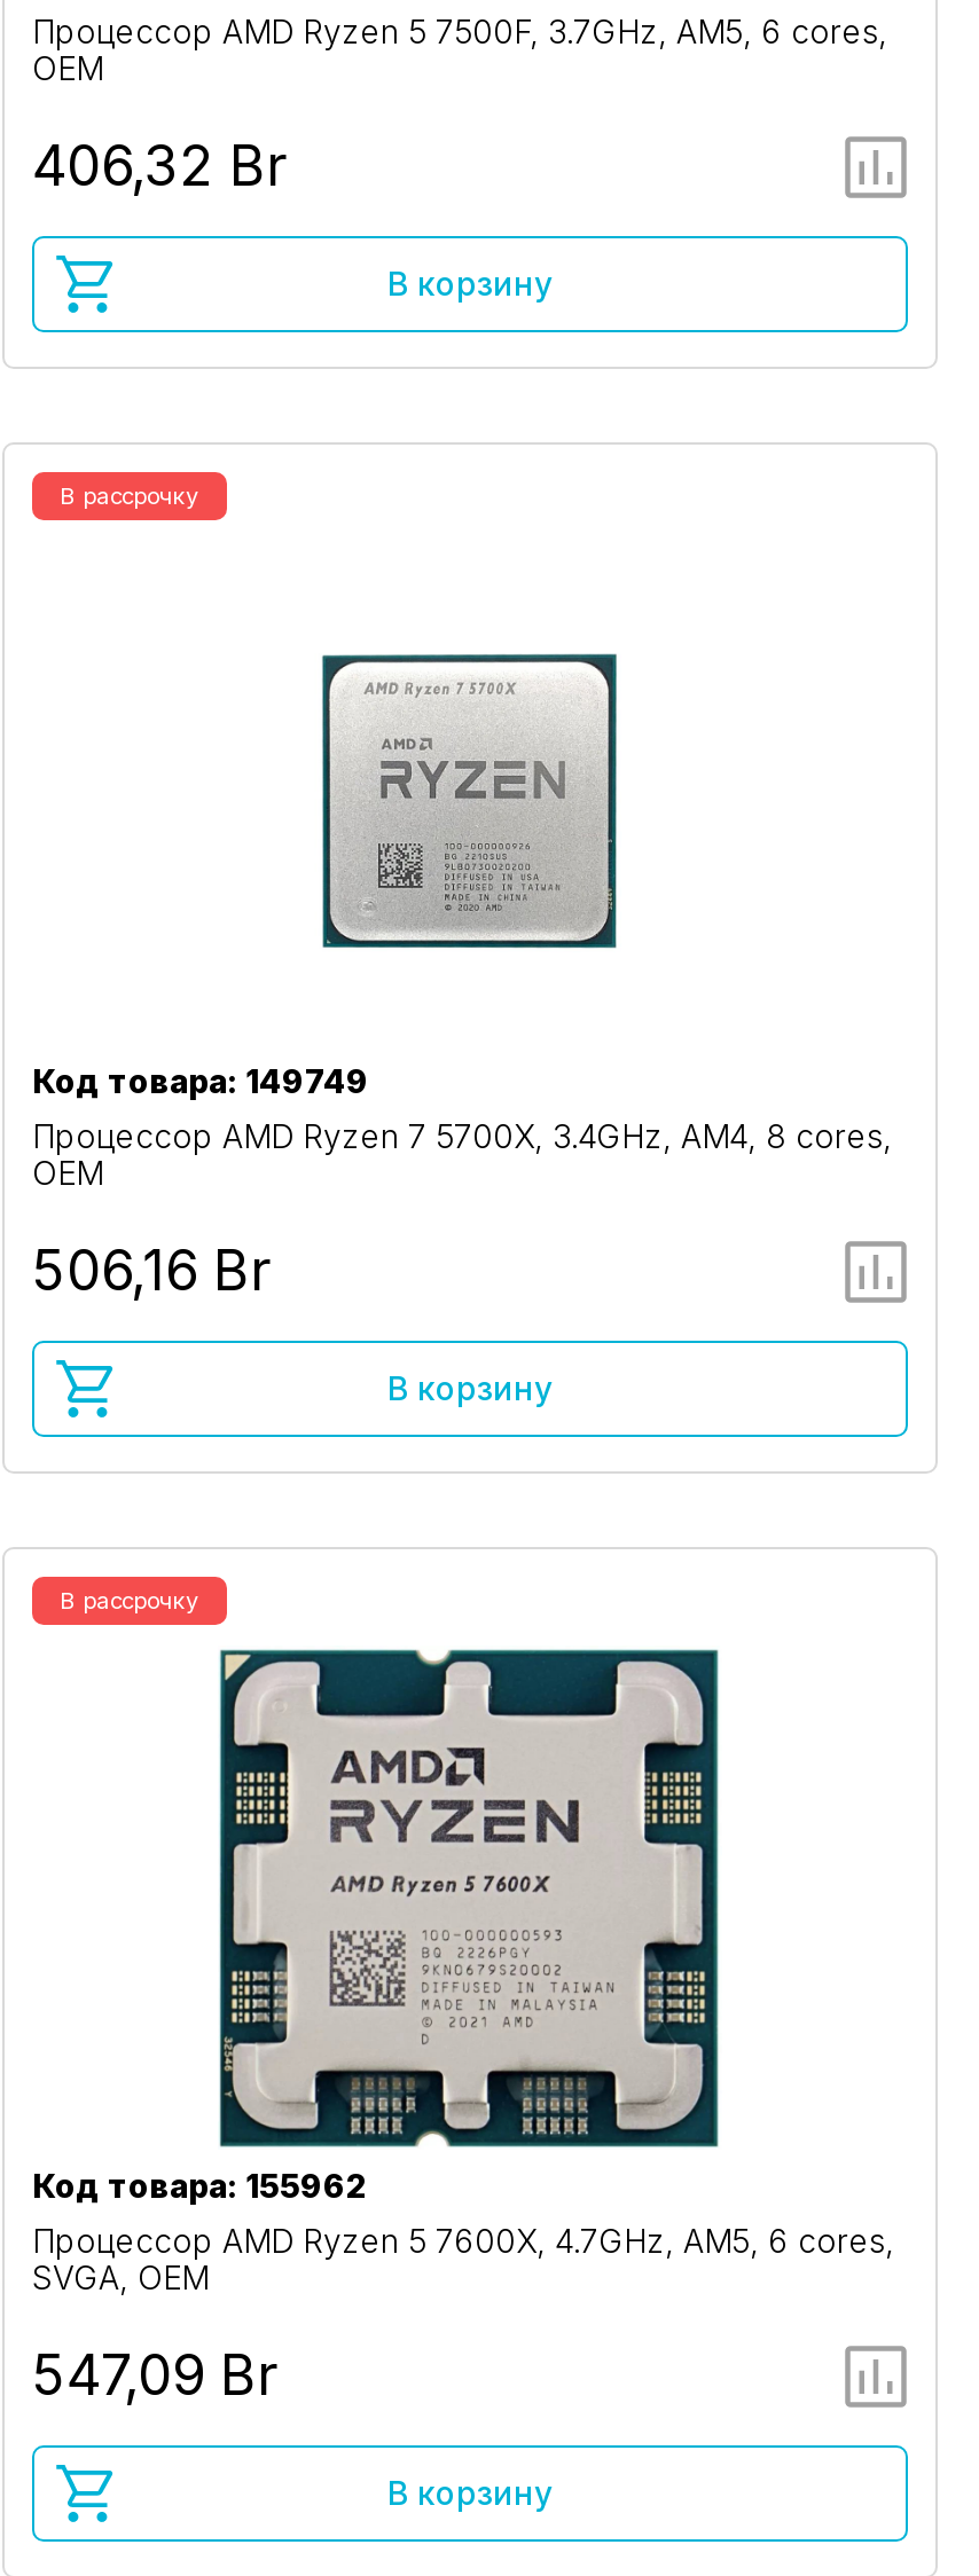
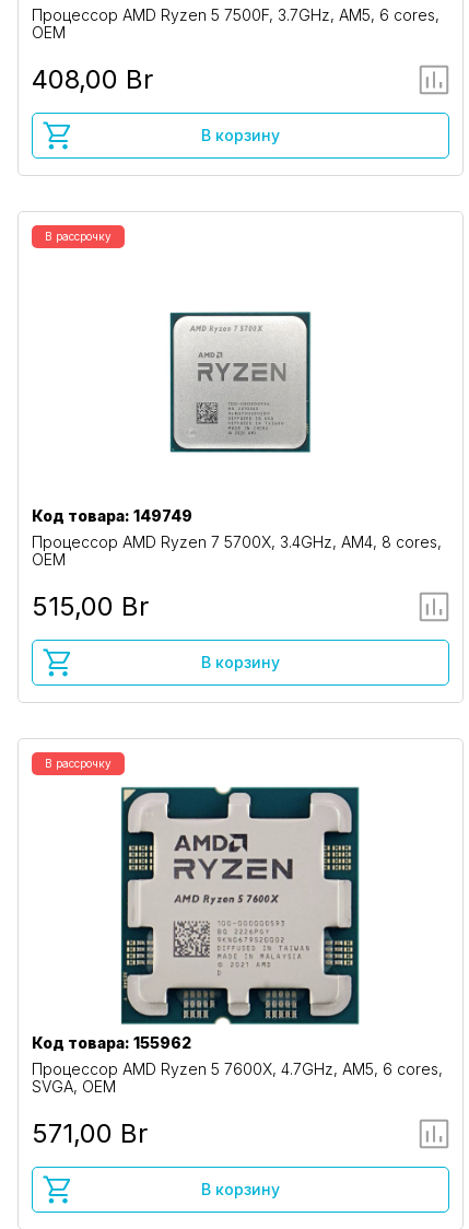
[32,133,287,199] 406,32 Br -> [32,63,153,95] 408,00 Br
[32,1238,271,1304] 506,16 Br -> [32,590,149,622] 515,00 Br
[32,2342,277,2409] 547,09 Br -> [32,1117,148,1149] 571,00 Br

